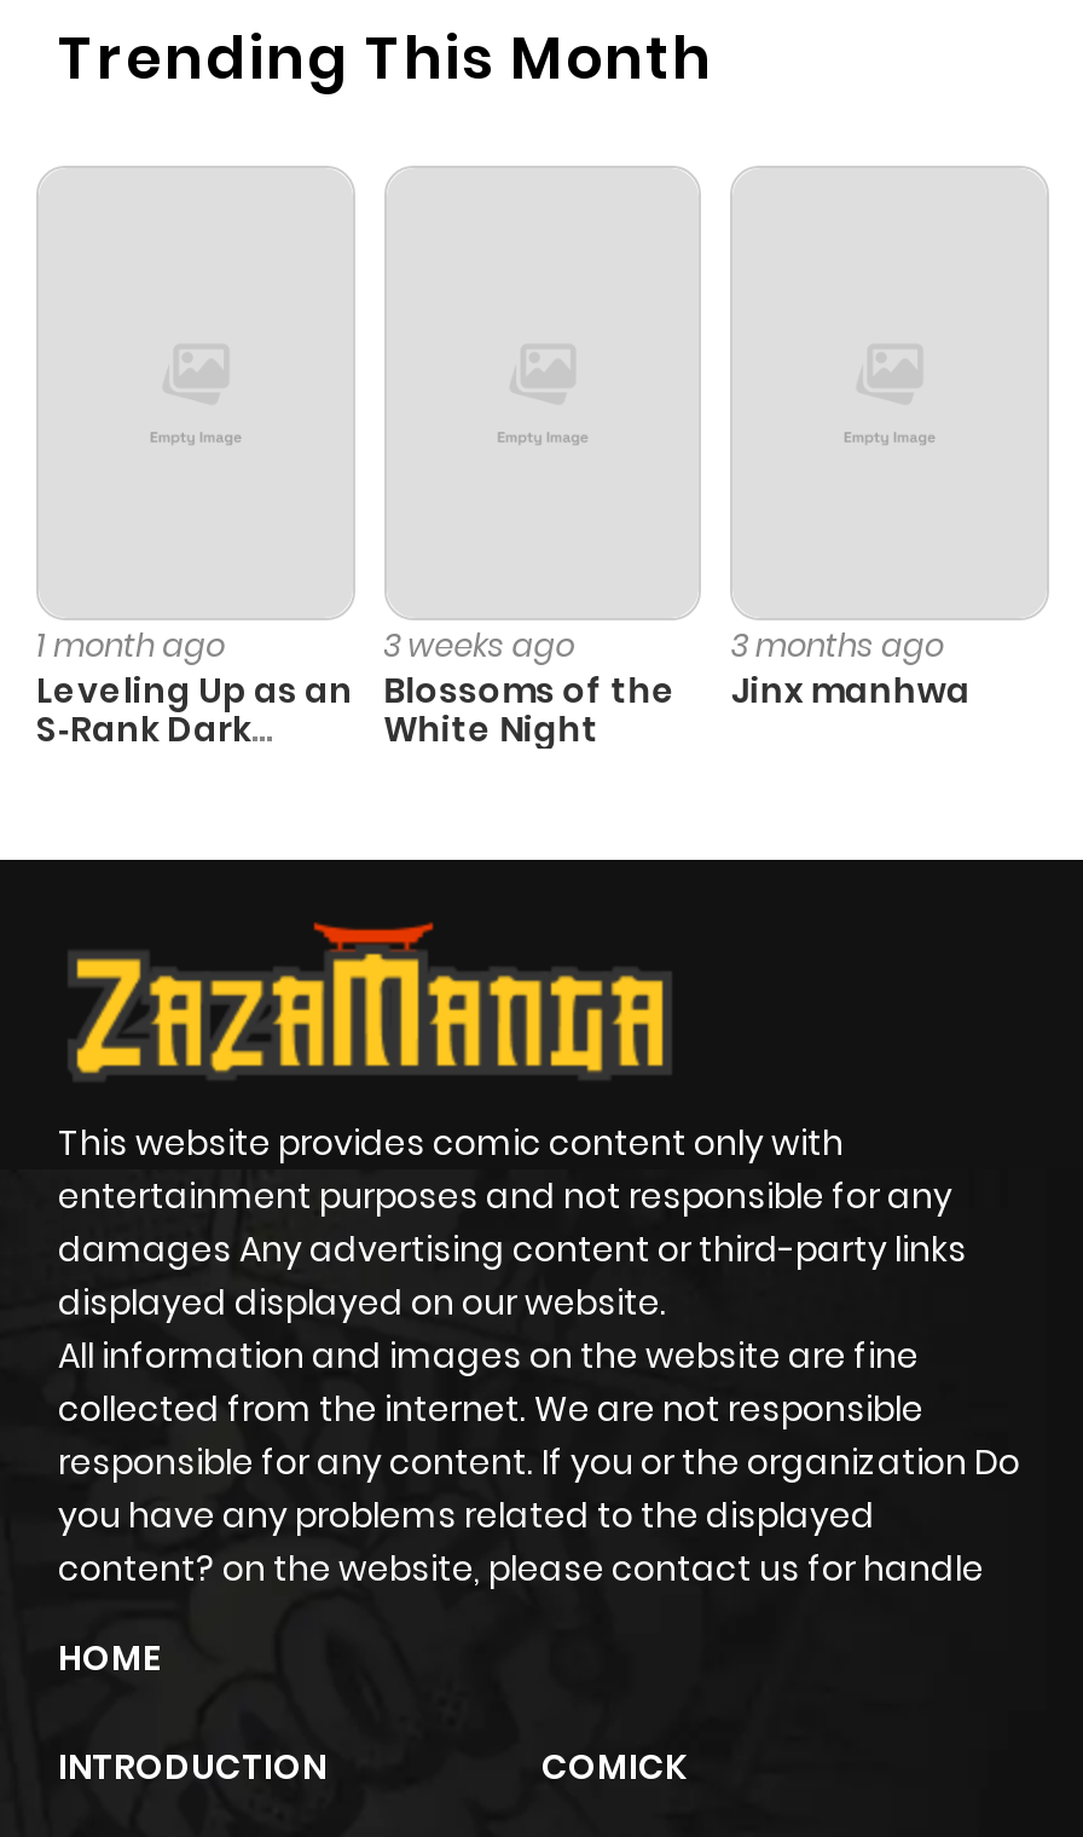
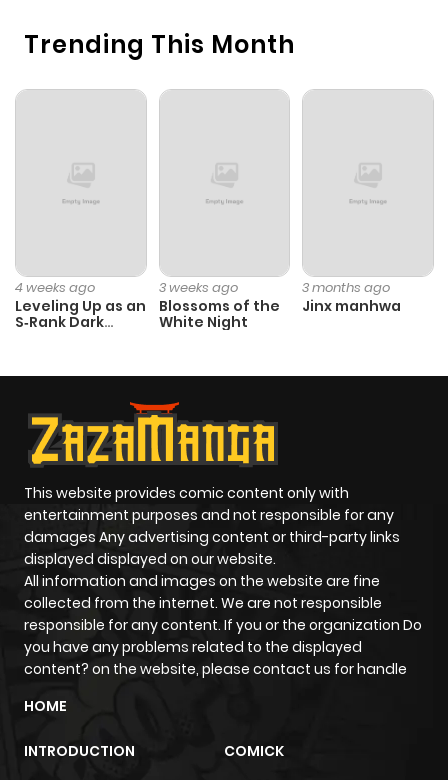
[36,623,225,669] 1 month ago -> [15,278,95,297] 4 weeks ago

